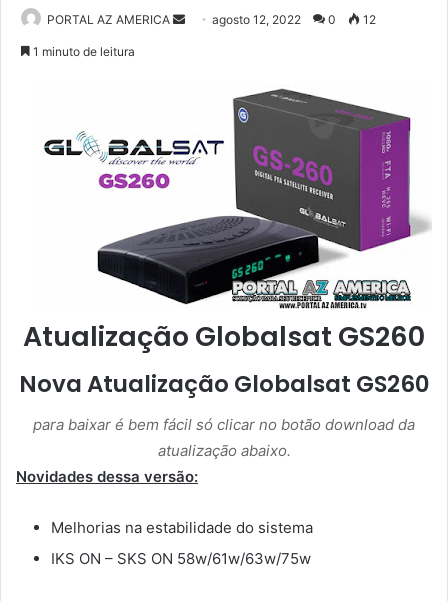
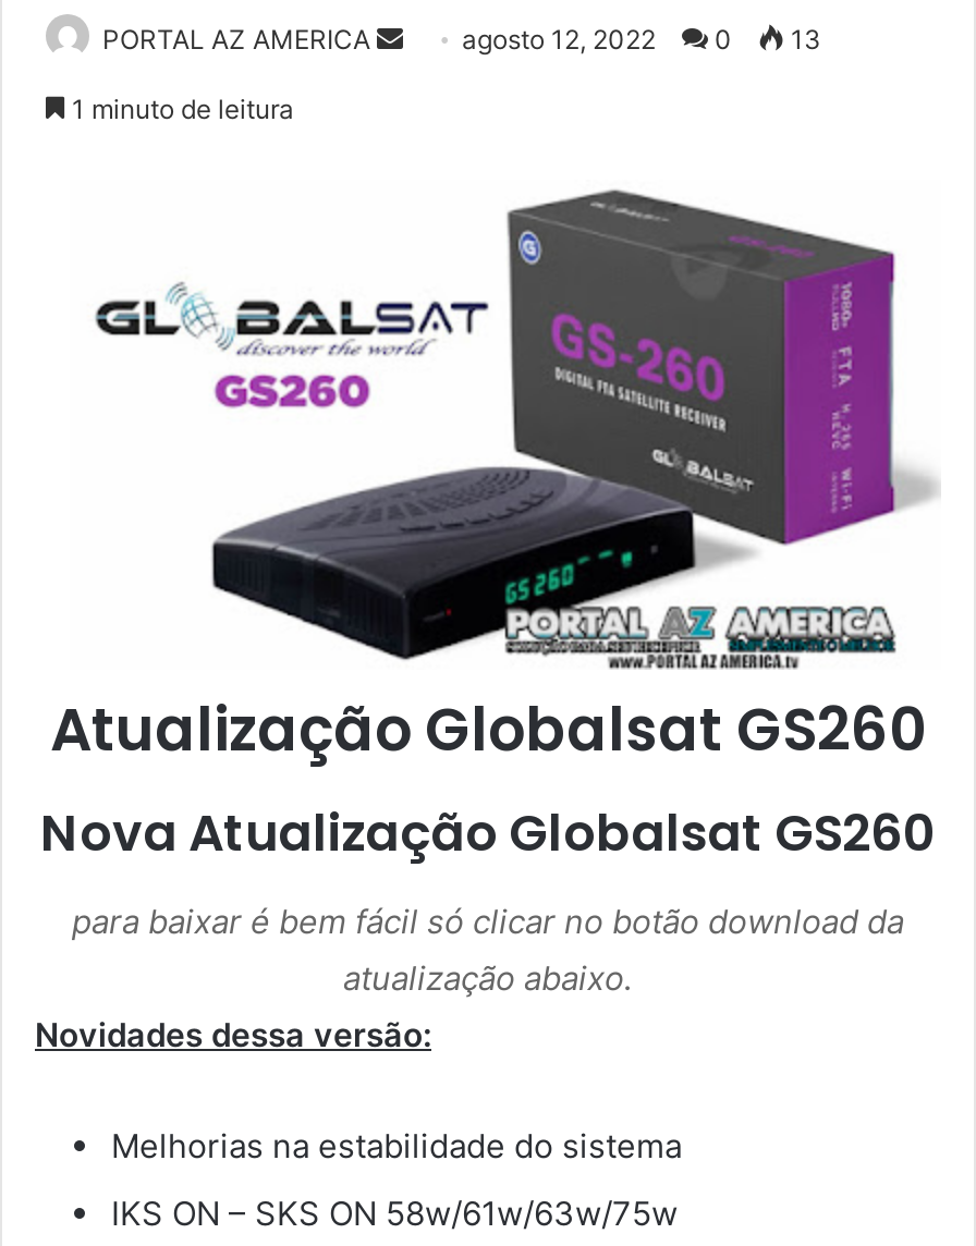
[360,12,376,27] 12 -> [784,22,821,55] 13

